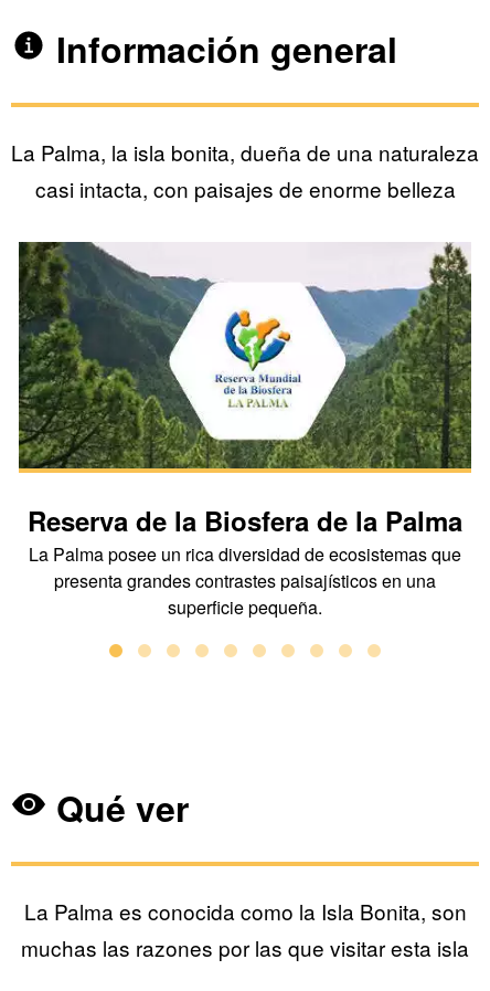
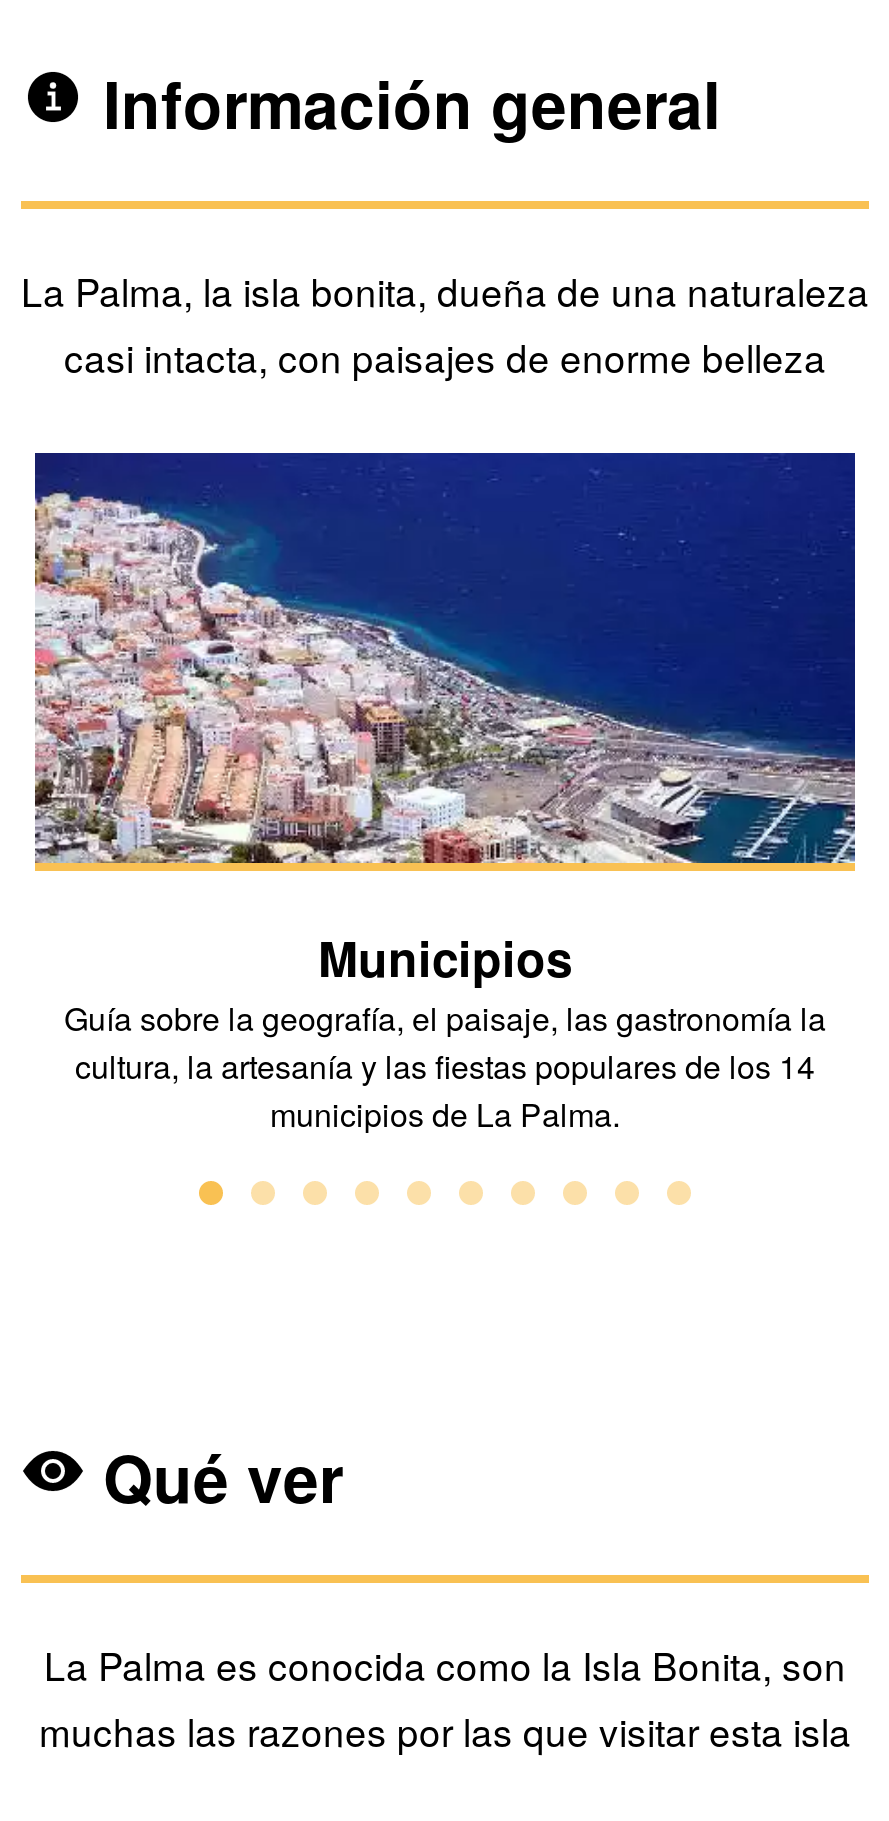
[18,241,472,620] [image] | Reserva de la Biosfera de la Palma | La Palma posee un rica diversidad de ecosistemas que | presenta grandes contrastes paisajísticos en una | superficie pequeña. -> [33,451,857,1137] [image] | Municipios | Guía sobre la geografía, el paisaje, las gastronomía la | cultura, la artesanía y las fiestas populares de los 14 | municipios de La Palma.

